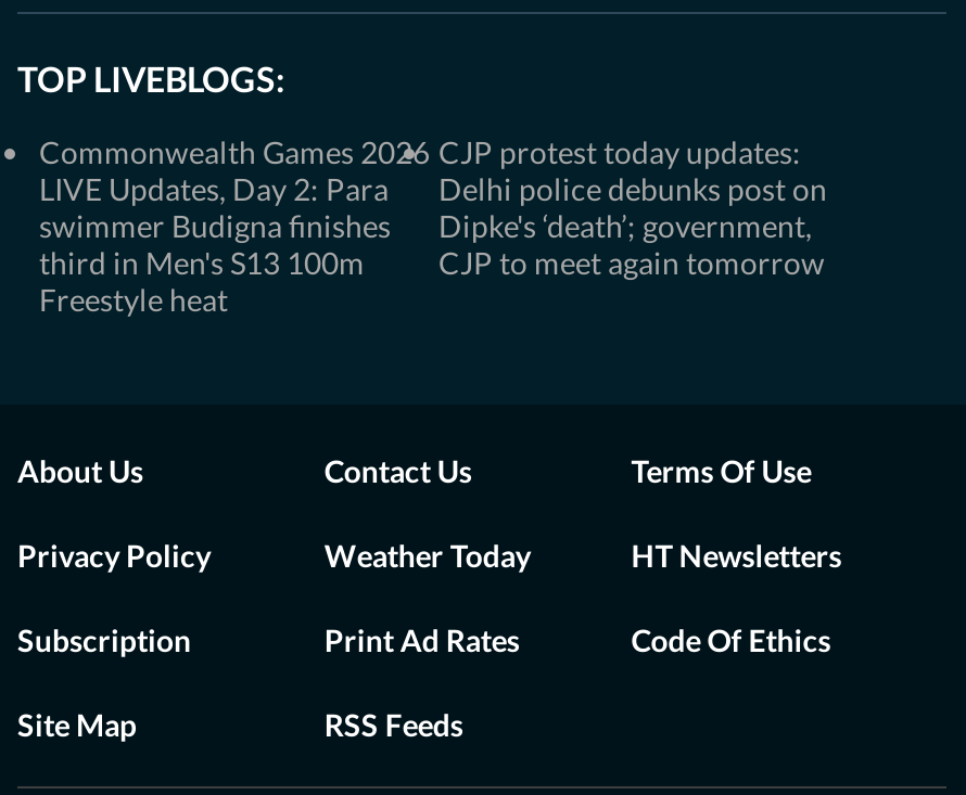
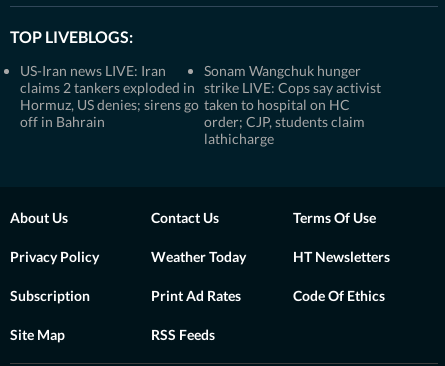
[39,133,430,318] Commonwealth Games 2026 | LIVE Updates, Day 2: Para | swimmer Budigna finishes | third in Men's S13 100m | Freestyle heat -> [20,62,199,130] US-Iran news LIVE: Iran | claims 2 tankers exploded in | Hormuz, US denies; sirens go | off in Bahrain
[438,133,827,281] CJP protest today updates: | Delhi police debunks post on | Dipke's ‘death’; government, | CJP to meet again tomorrow -> [204,62,381,147] Sonam Wangchuk hunger | strike LIVE: Cops say activist | taken to hospital on HC | order; CJP, students claim | lathicharge

